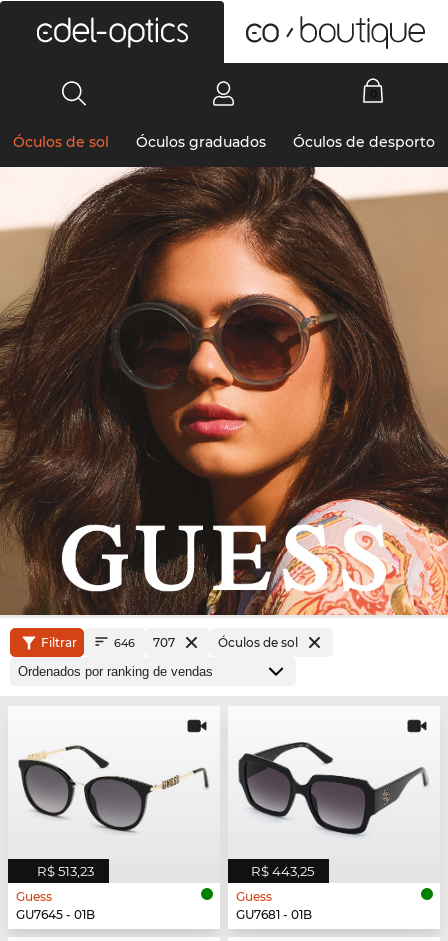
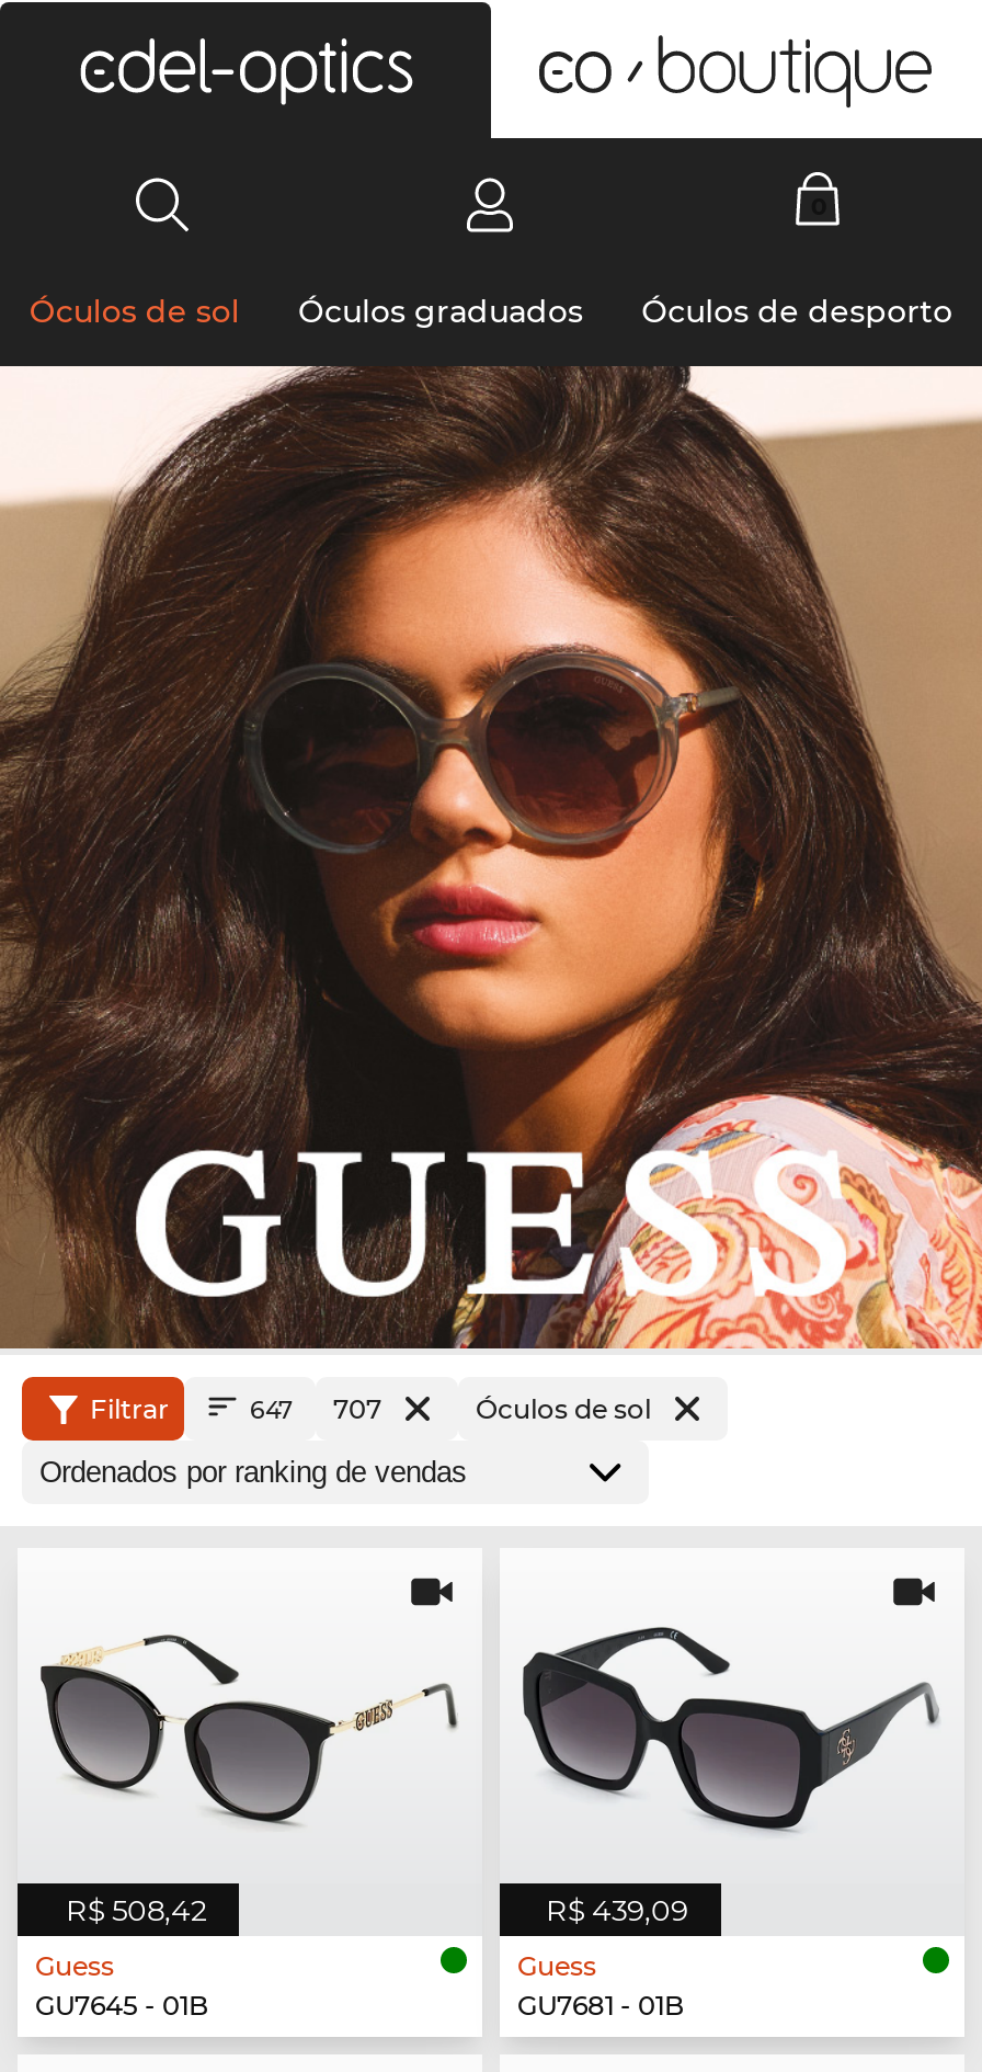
[114,635,175,650] 646 707 -> [250,1392,381,1425] 647 707
[37,863,94,879] R$ 513,23 -> [66,1892,206,1927] R$ 508,42
[251,863,314,879] R$ 443,25 -> [546,1892,688,1927] R$ 439,09

